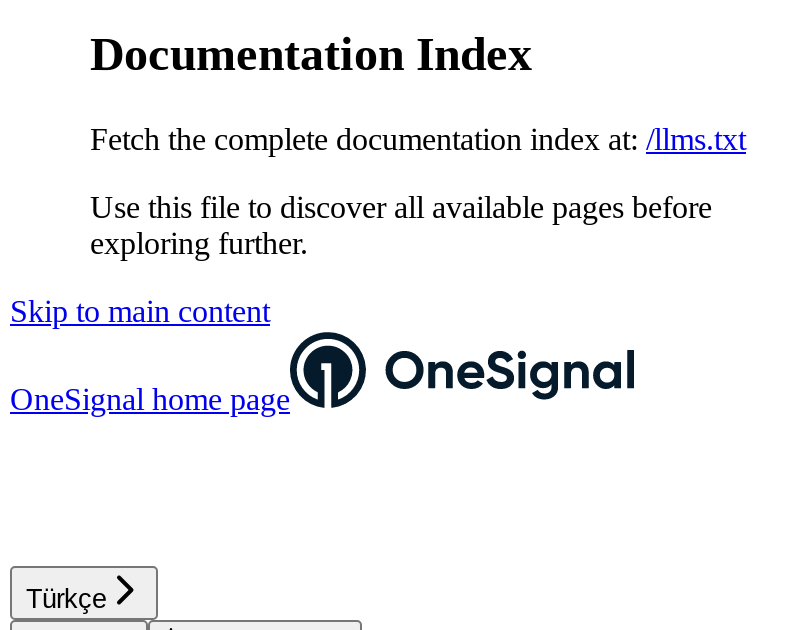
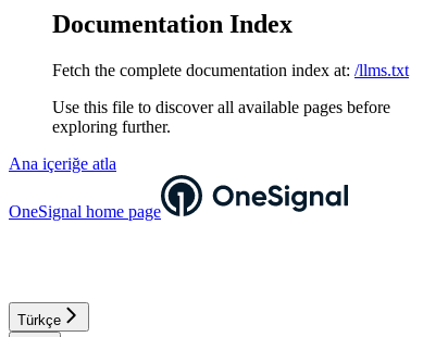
[10,294,270,328] Skip to main content -> [9,154,116,173] Ana içeriğe atla

